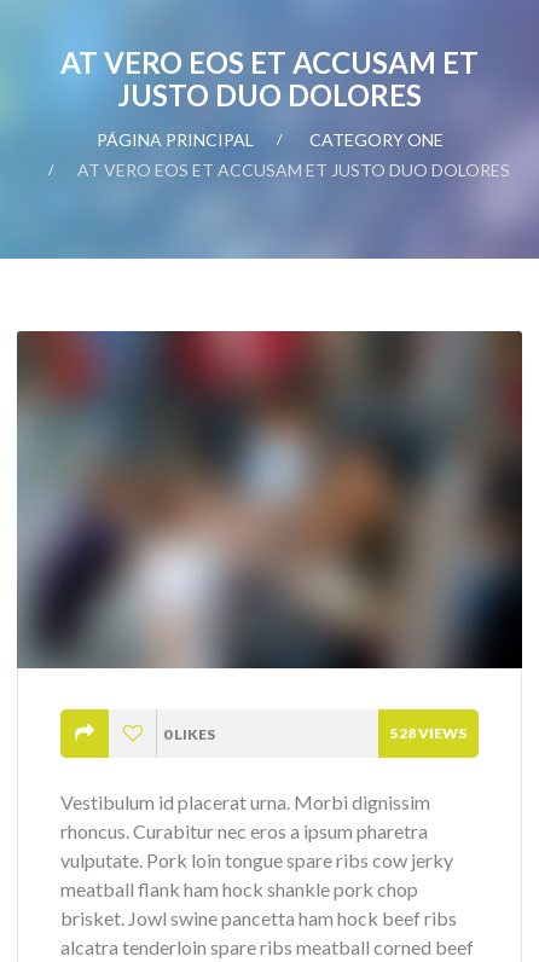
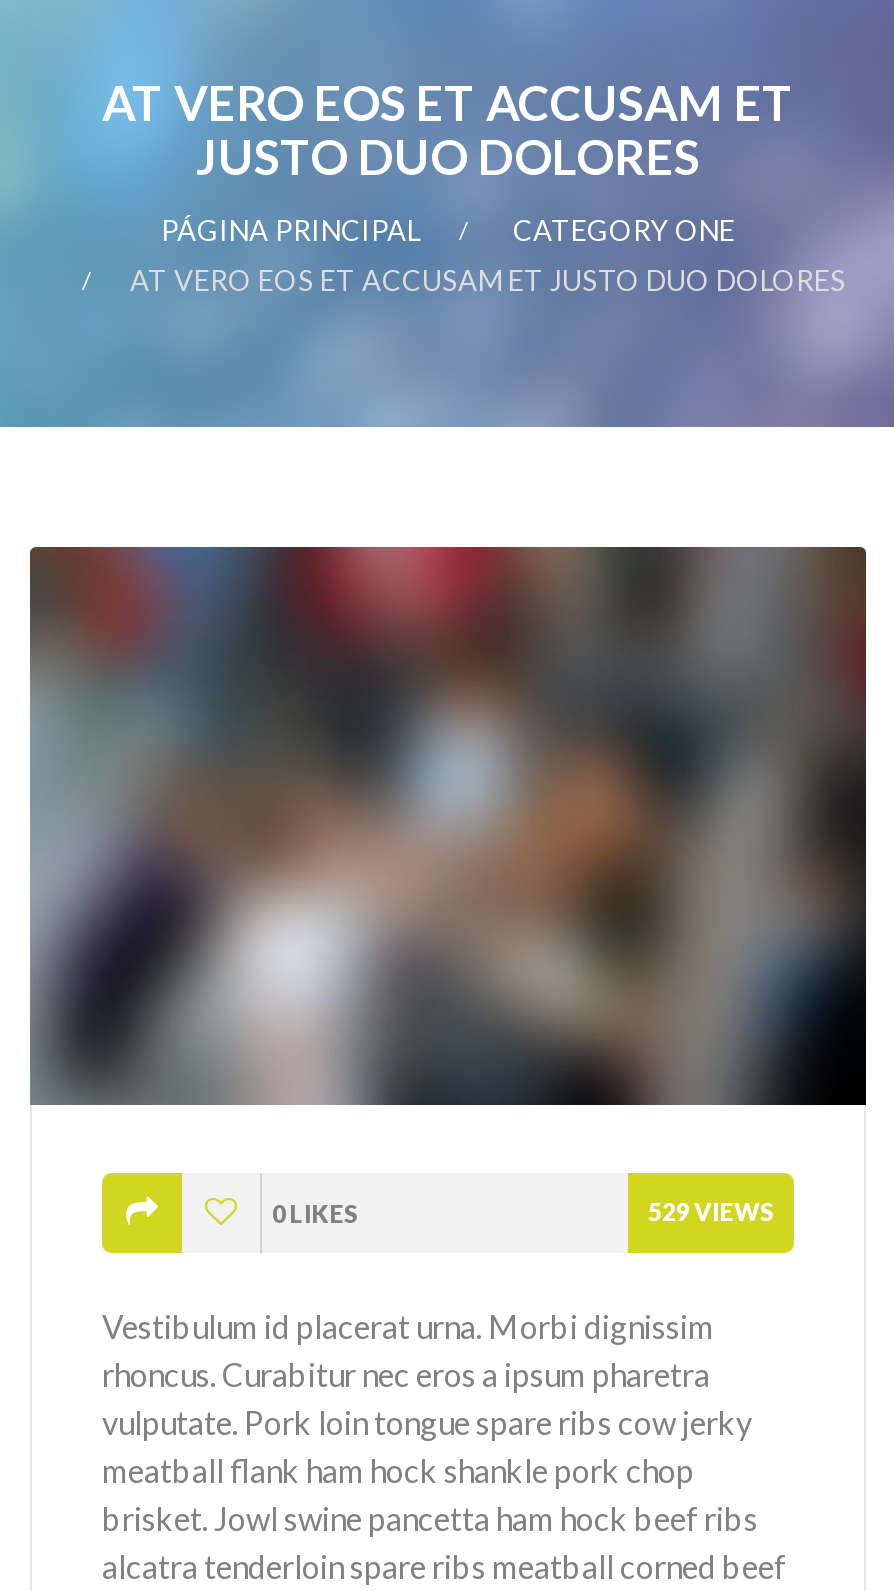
[390,724,466,742] 528 VIEWS -> [648,1197,774,1227] 529 VIEWS

